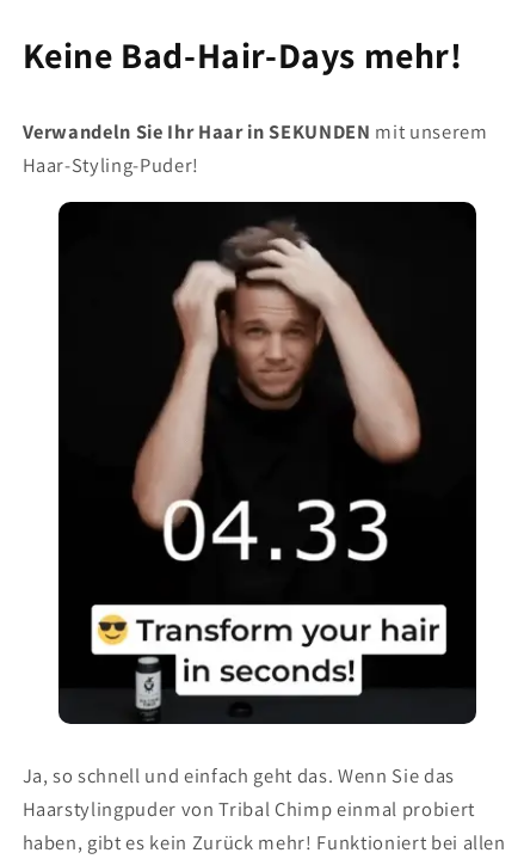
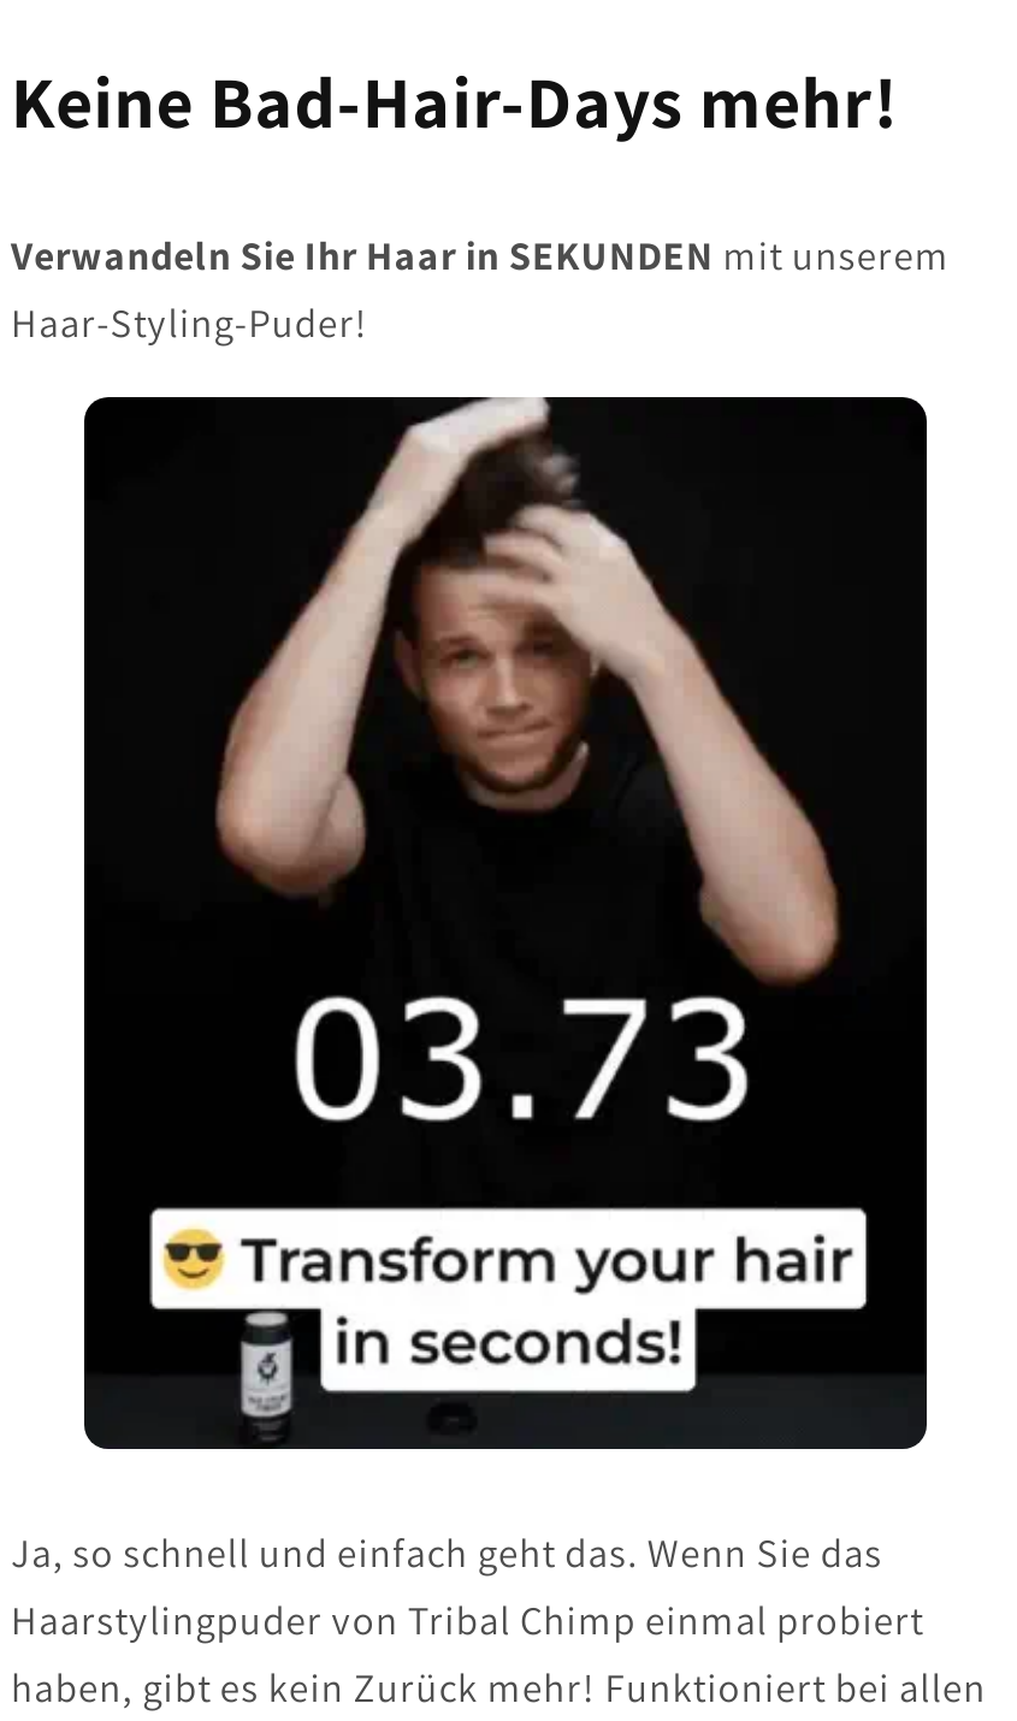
[124,201,432,563] [image] -> [214,397,840,1124] [image]

